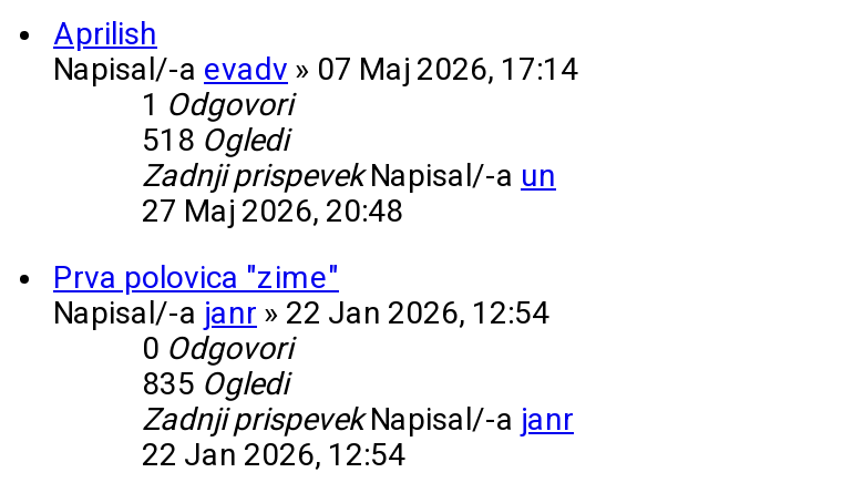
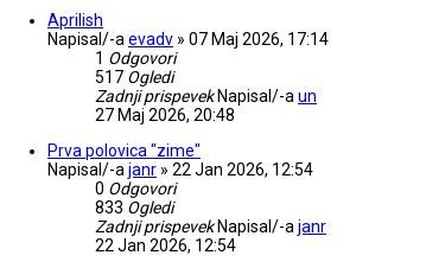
[142,122,288,157] 518 Ogledi -> [95,68,173,87] 517 Ogledi
[142,366,288,401] 835 Ogledi -> [95,198,173,217] 833 Ogledi

